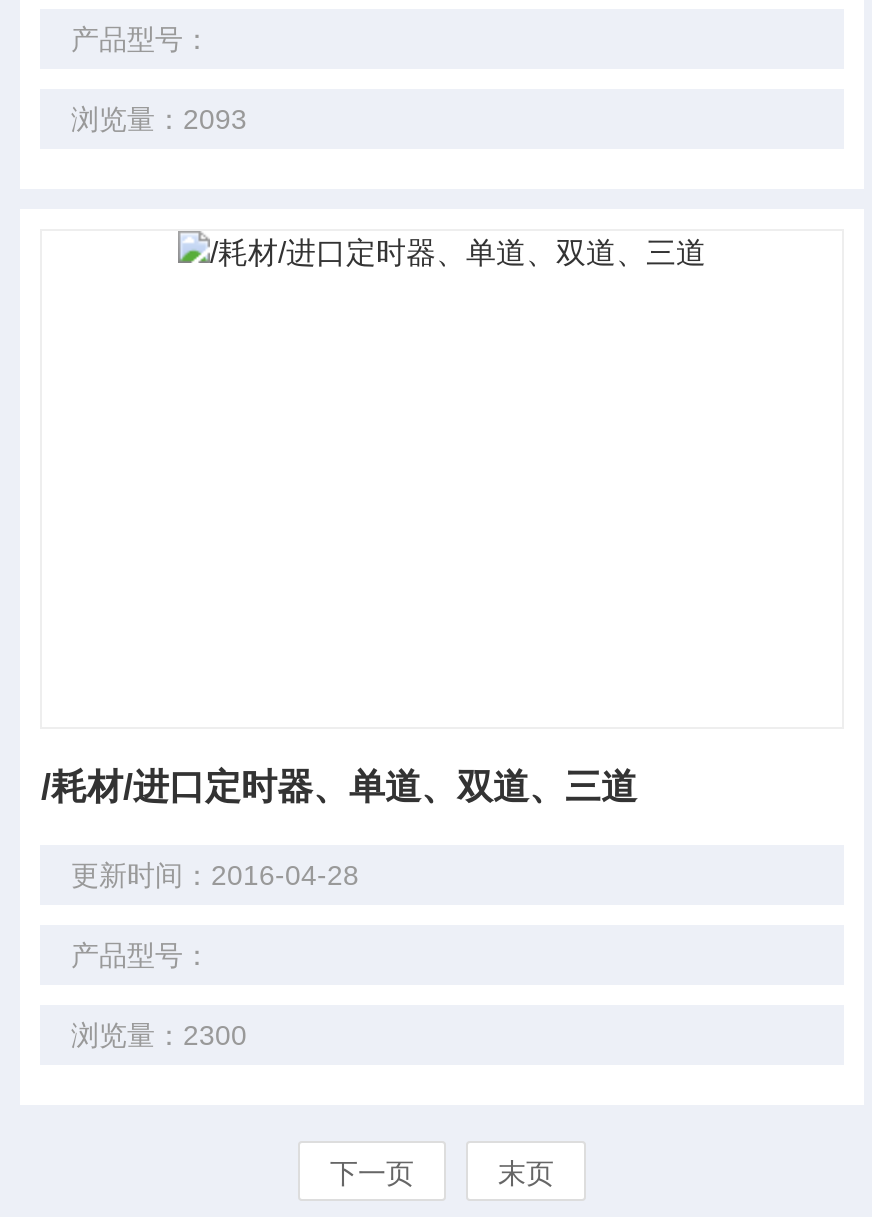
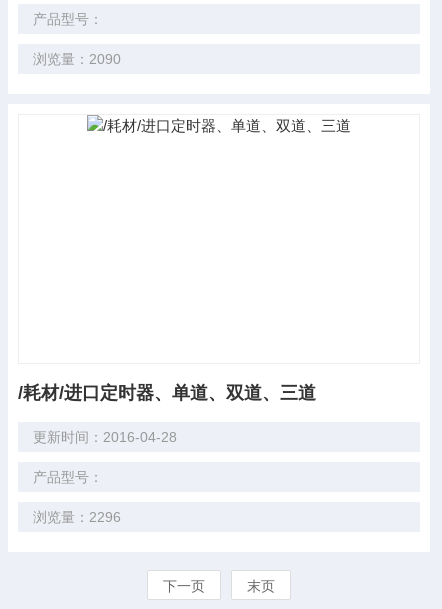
[71,103,247,135] 浏览量：2093 -> [33,51,121,67] 浏览量：2090
[71,1019,247,1051] 浏览量：2300 -> [33,509,121,525] 浏览量：2296

